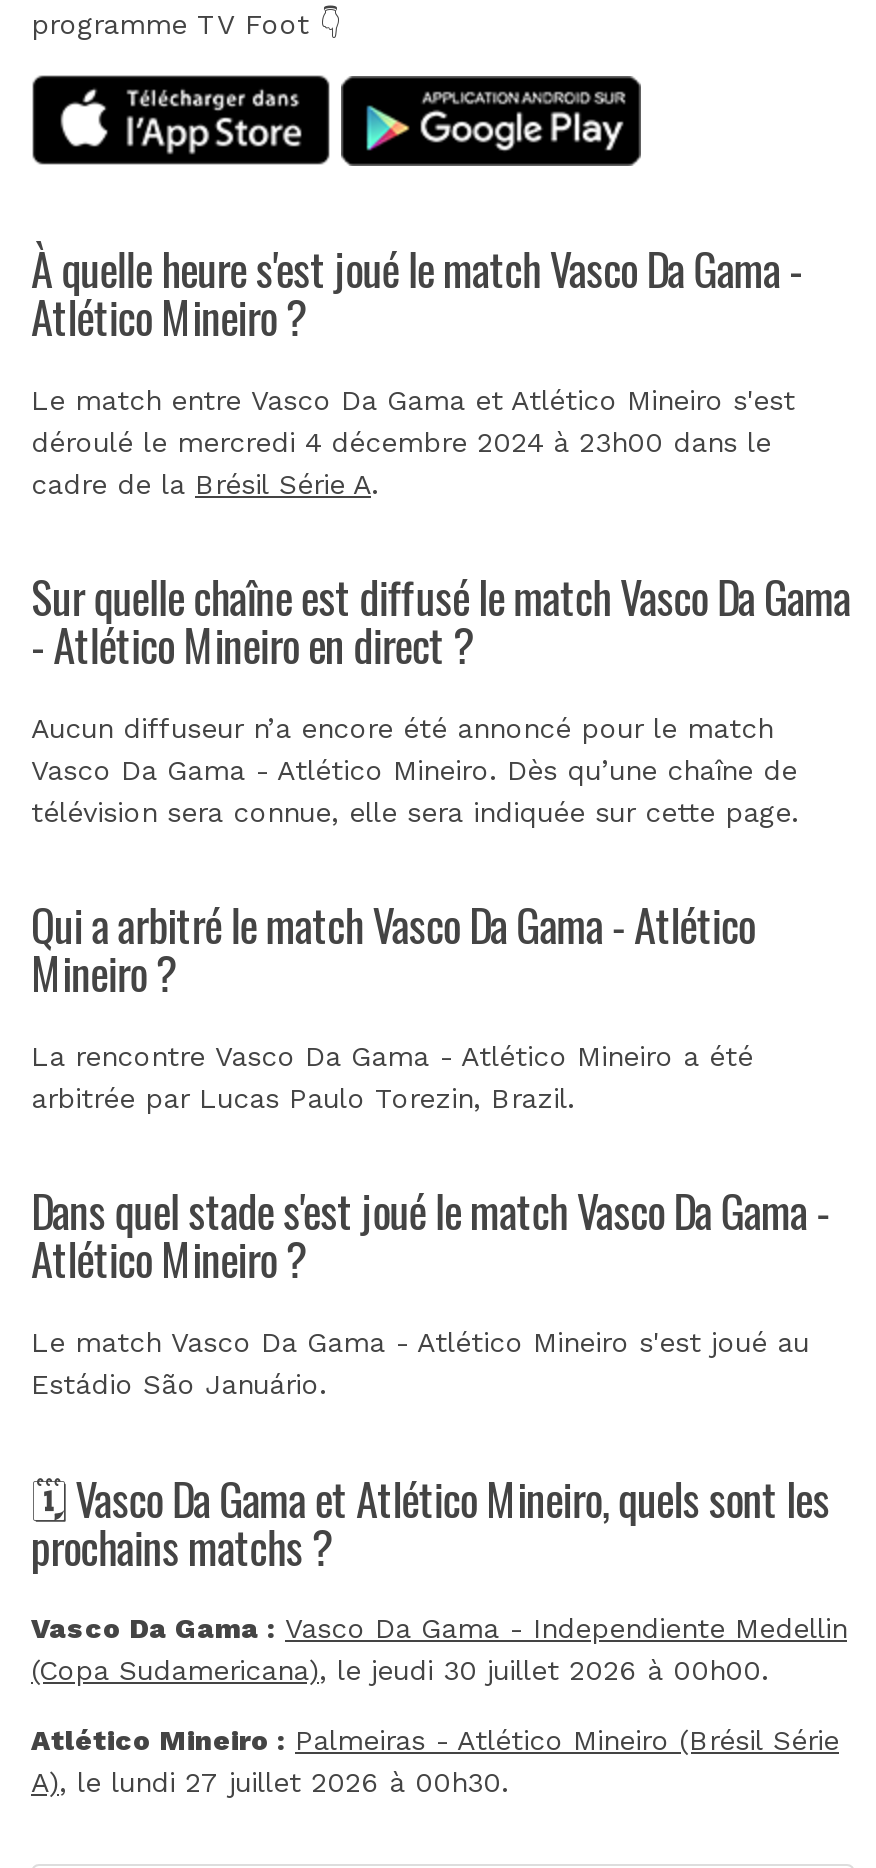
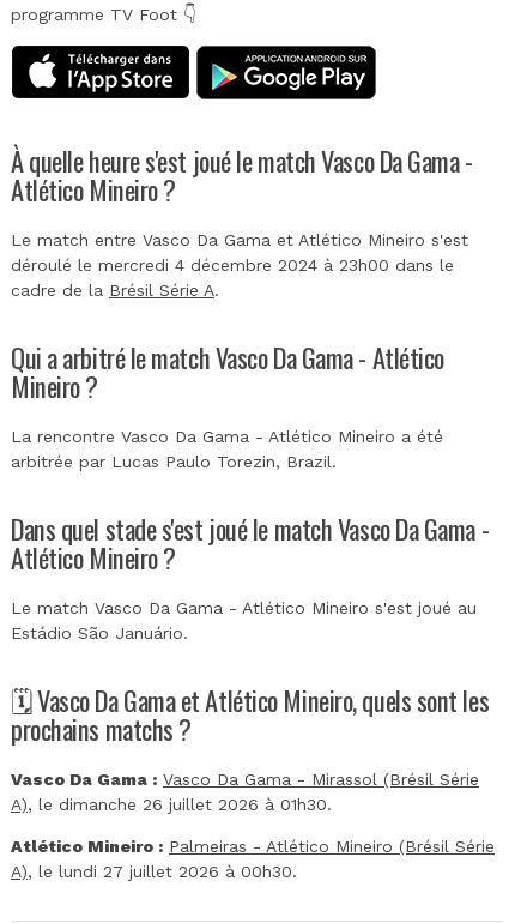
[31,562,850,828] Sur quelle chaîne est diffusé le match Vasco Da Gama | - Atlético Mineiro en direct ? | Aucun diffuseur n’a encore été annoncé pour le match | Vasco Da Gama - Atlético Mineiro. Dès qu’une chaîne de | télévision sera connue, elle sera indiquée sur cette page. -> none
[31,1613,847,1687] Vasco Da Gama : Vasco Da Gama - Independiente Medellin | (Copa Sudamericana), le jeudi 30 juillet 2026 à 00h00. -> [11,770,479,814] Vasco Da Gama : Vasco Da Gama - Mirassol (Brésil Série | A), le dimanche 26 juillet 2026 à 01h30.

